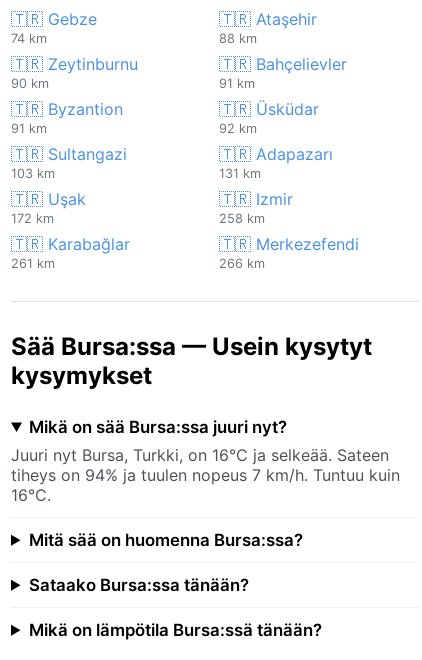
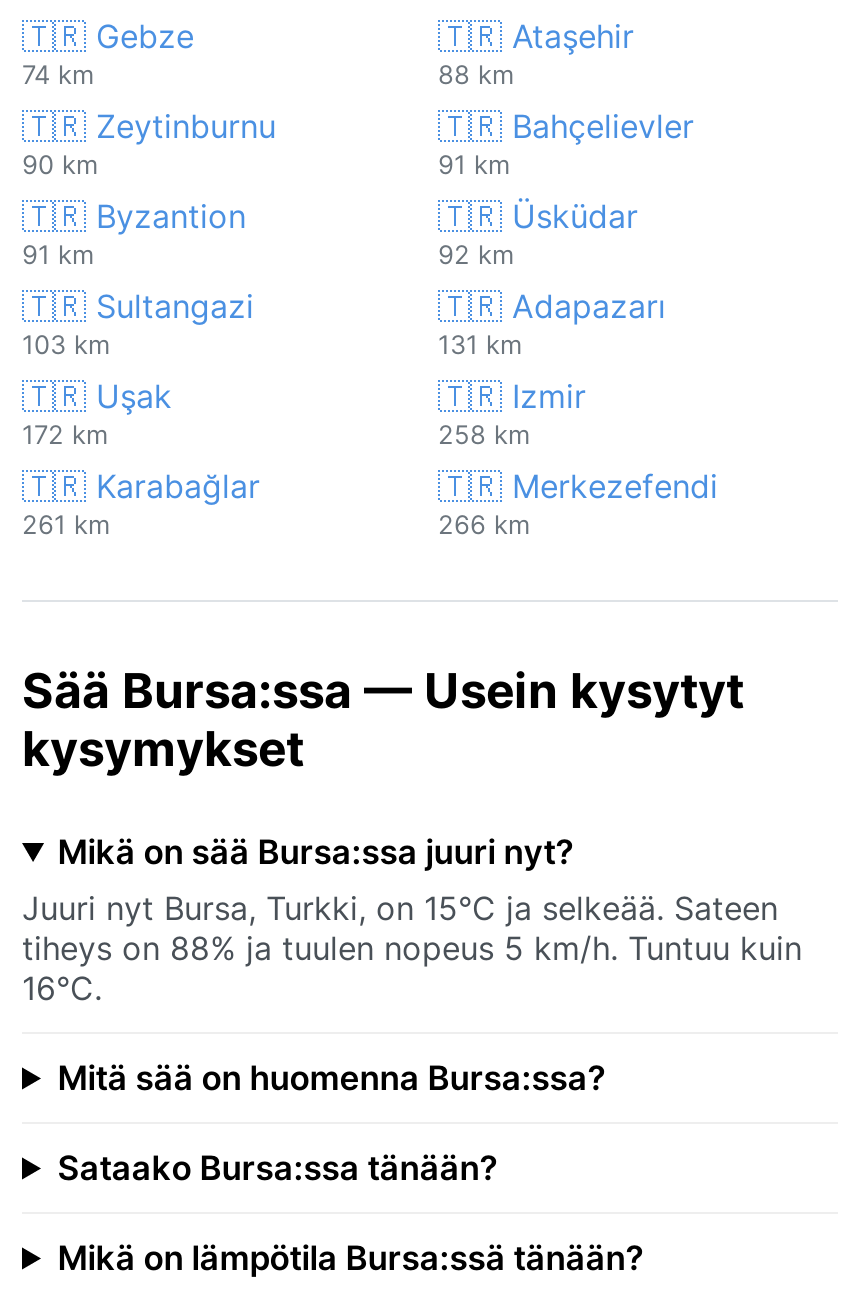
[11,445,389,465] Juuri nyt Bursa, Turkki, on 16°C ja selkeää. Sateen -> [22,888,778,928] Juuri nyt Bursa, Turkki, on 15°C ja selkeää. Sateen
[11,465,400,485] tiheys on 94% ja tuulen nopeus 7 km/h. Tuntuu kuin -> [22,928,802,968] tiheys on 88% ja tuulen nopeus 5 km/h. Tuntuu kuin

